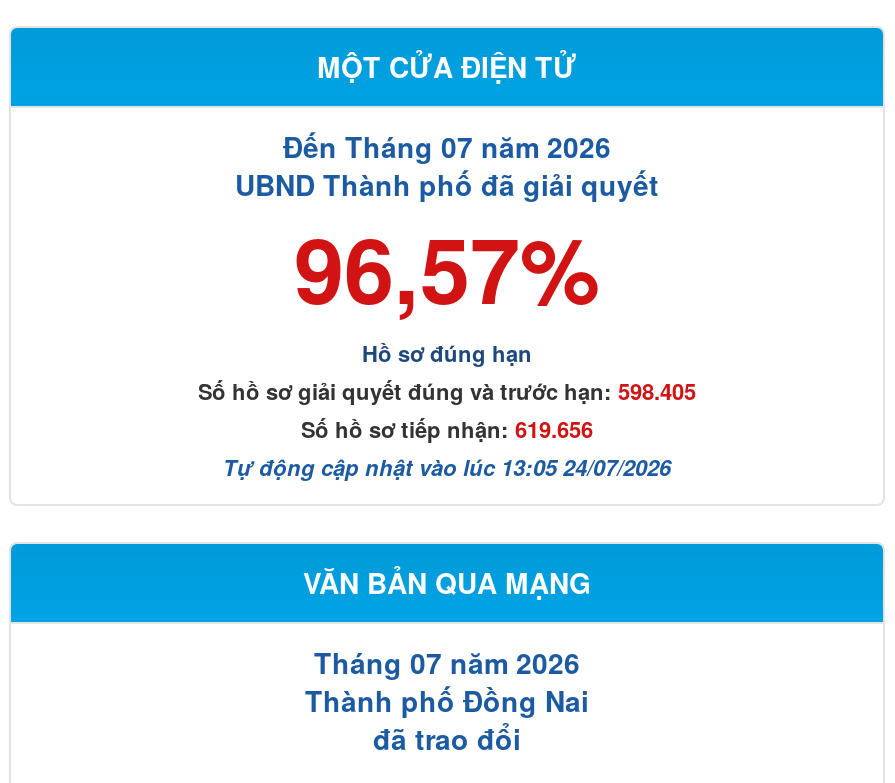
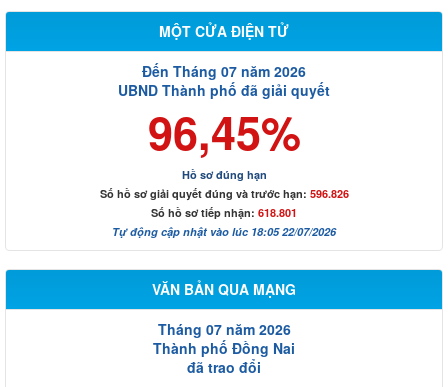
[294,202,600,332] 96,57% -> [147,99,300,164] 96,45%
[198,376,696,406] Số hồ sơ giải quyết đúng và trước hạn: 598.405 -> [99,186,348,201] Số hồ sơ giải quyết đúng và trước hạn: 596.826
[301,414,593,444] Số hồ sơ tiếp nhận: 619.656 -> [151,205,297,220] Số hồ sơ tiếp nhận: 618.801
[223,452,671,482] Tự động cập nhật vào lúc 13:05 24/07/2026 -> [112,224,336,239] Tự động cập nhật vào lúc 18:05 22/07/2026

